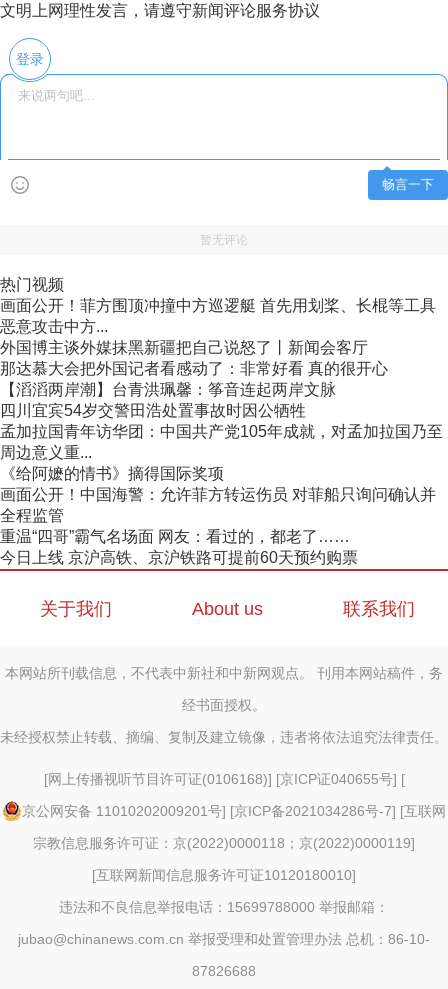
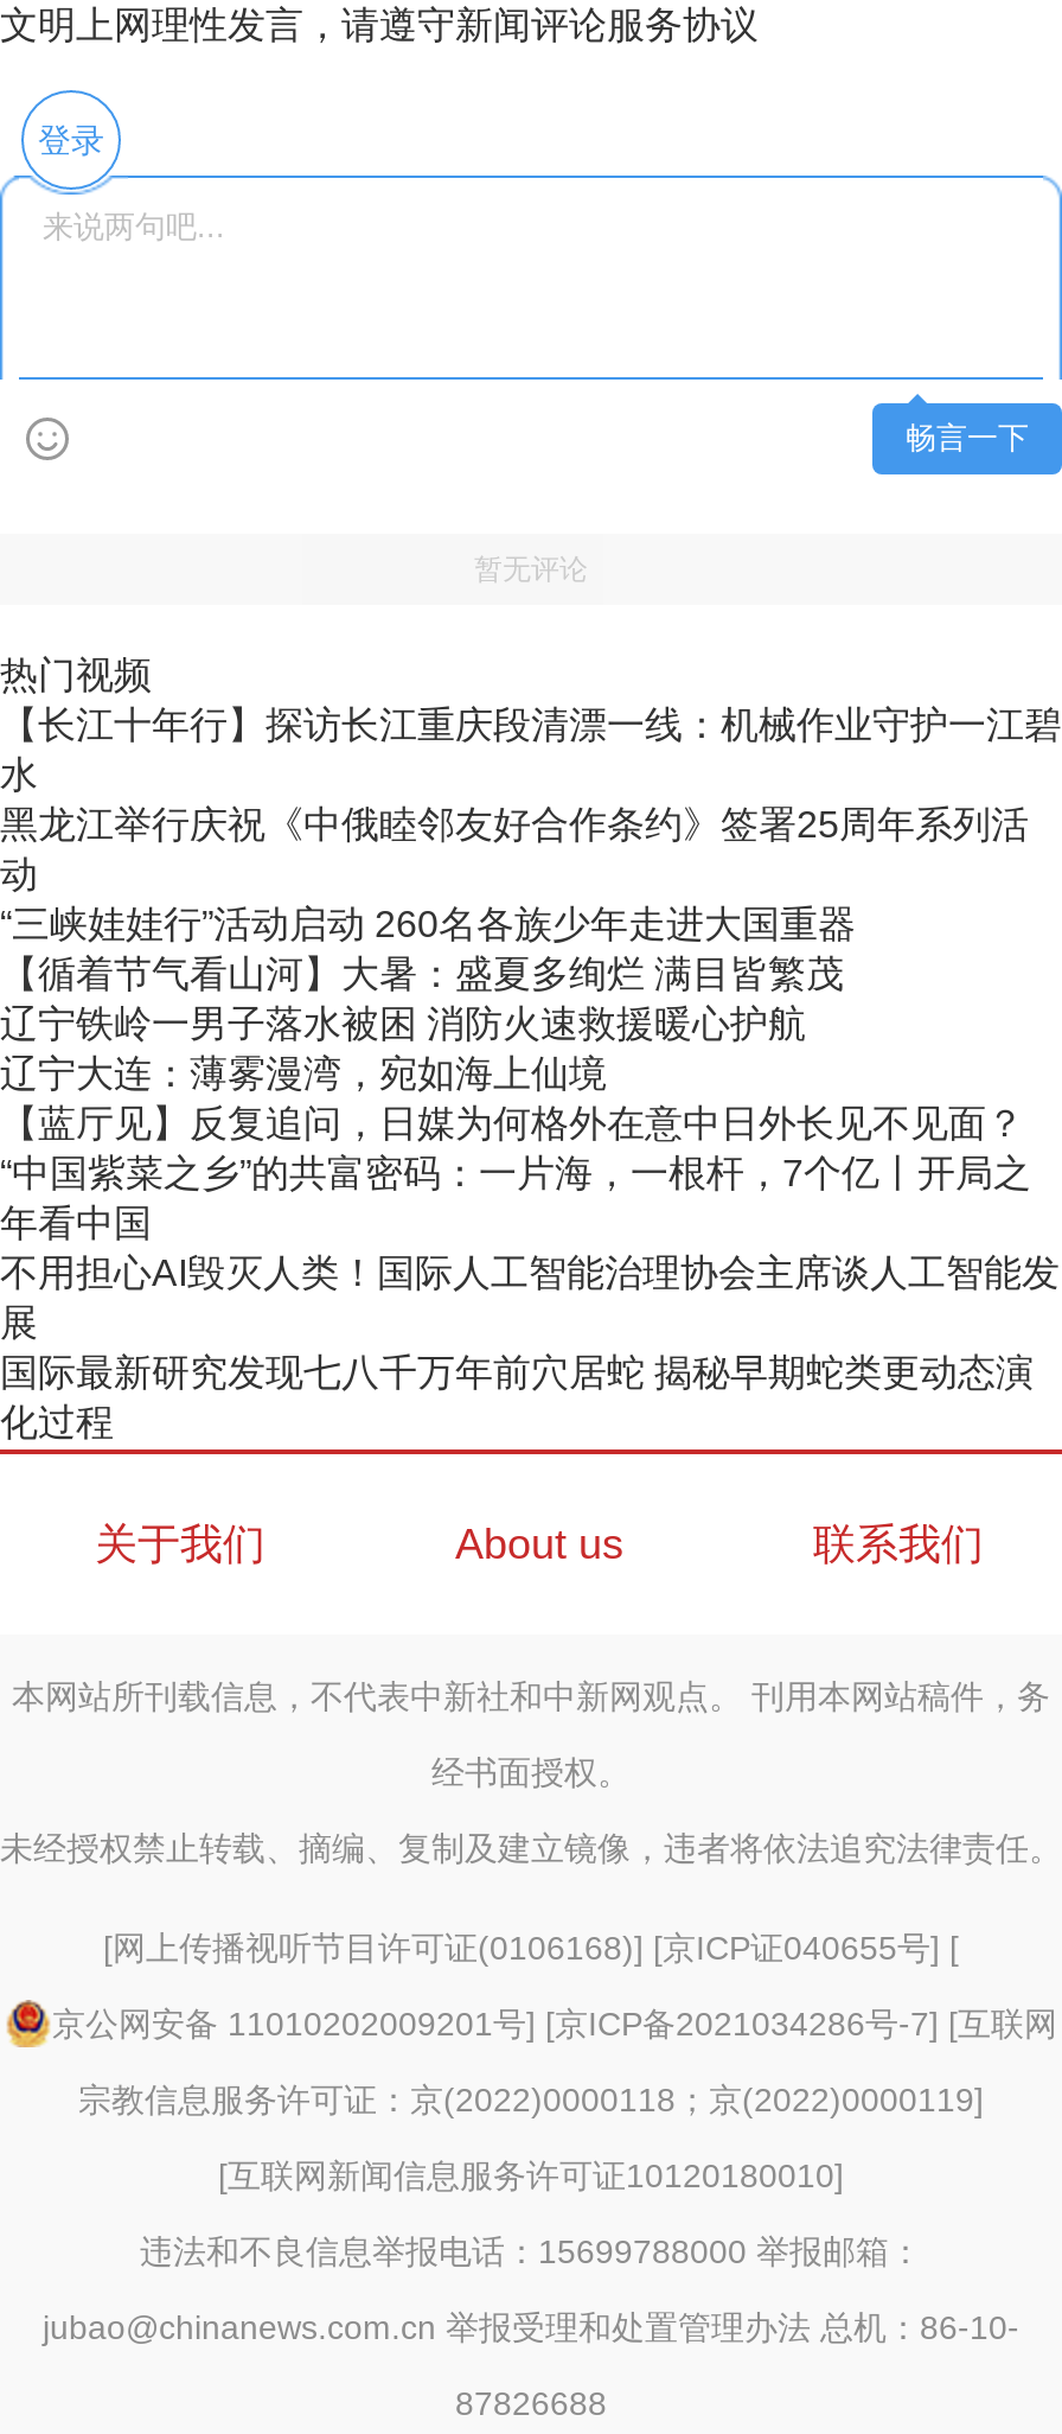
[0,297,443,566] 画面公开！菲方围顶冲撞中方巡逻艇 首先用划桨、长棍等工具 | 恶意攻击中方... | 外国博主谈外媒抹黑新疆把自己说怒了丨新闻会客厅 | 那达慕大会把外国记者看感动了：非常好看 真的很开心 | 【滔滔两岸潮】台青洪珮馨：筝音连起两岸文脉 | 四川宜宾54岁交警田浩处置事故时因公牺牲 | 孟加拉国青年访华团：中国共产党105年成就，对孟加拉国乃至 | 周边意义重... | 《给阿嬷的情书》摘得国际奖项 | 画面公开！中国海警：允许菲方转运伤员 对菲船只询问确认并 | 全程监管 | 重温“四哥”霸气名场面 网友：看过的，都老了…… | 今日上线 京沪高铁、京沪铁路可提前60天预约购票 -> [0,705,1062,1442] 【长江十年行】探访长江重庆段清漂一线：机械作业守护一江碧 | 水 | 黑龙江举行庆祝《中俄睦邻友好合作条约》签署25周年系列活 | 动 | “三峡娃娃行”活动启动 260名各族少年走进大国重器 | 【循着节气看山河】大暑：盛夏多绚烂 满目皆繁茂 | 辽宁铁岭一男子落水被困 消防火速救援暖心护航 | 辽宁大连：薄雾漫湾，宛如海上仙境 | 【蓝厅见】反复追问，日媒为何格外在意中日外长见不见面？ | “中国紫菜之乡”的共富密码：一片海，一根杆，7个亿丨开局之 | 年看中国 | 不用担心AI毁灭人类！国际人工智能治理协会主席谈人工智能发 | 展 | 国际最新研究发现七八千万年前穴居蛇 揭秘早期蛇类更动态演 | 化过程

